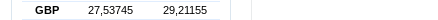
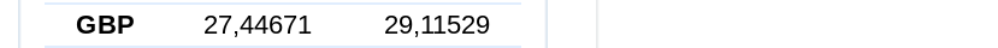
[88,4,133,16] 27,53745 -> [203,10,312,39] 27,44671
[163,4,207,16] 29,21155 -> [384,10,490,39] 29,11529

